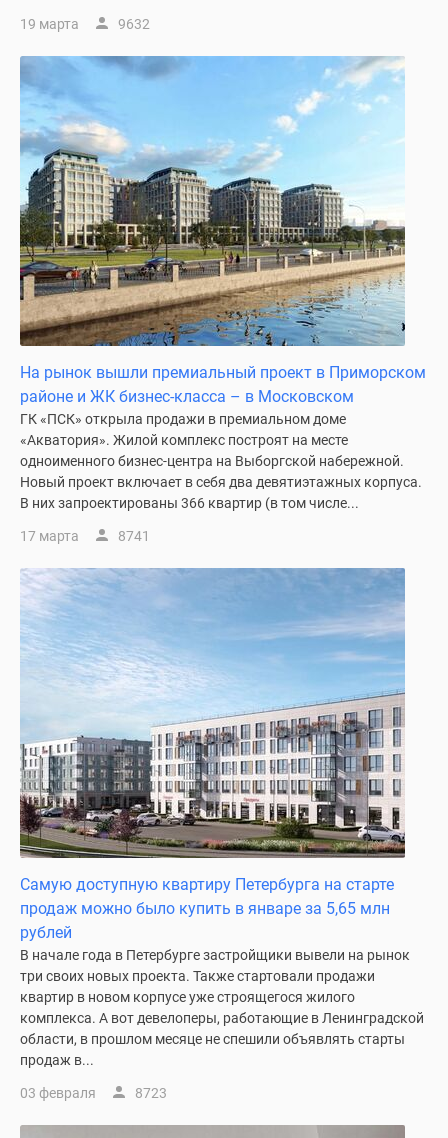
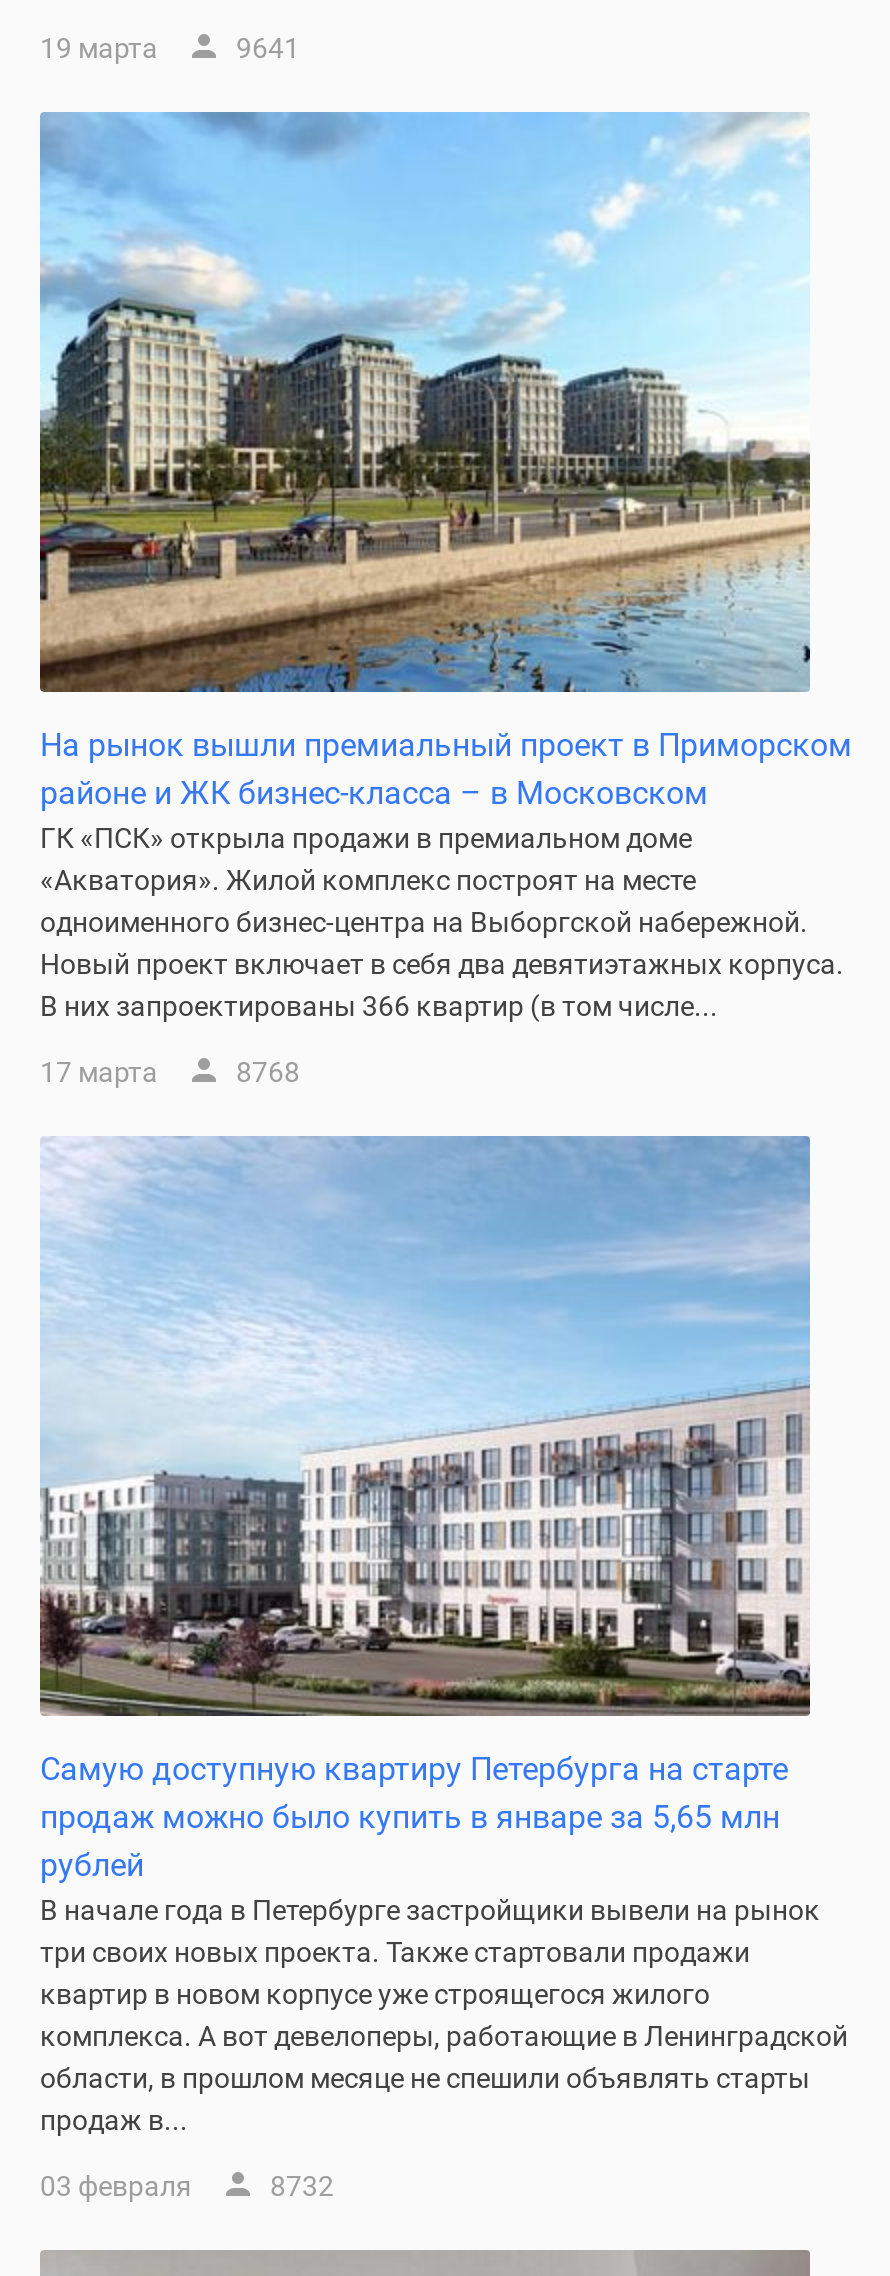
[118,16,150,32] 9632 -> [236,32,300,64] 9641
[118,528,150,544] 8741 -> [236,1056,300,1088] 8768
[135,1085,167,1101] 8723 -> [270,2170,334,2202] 8732

